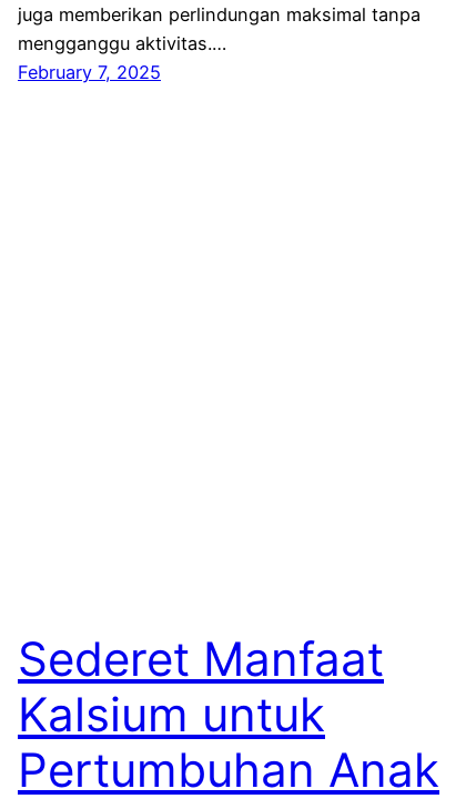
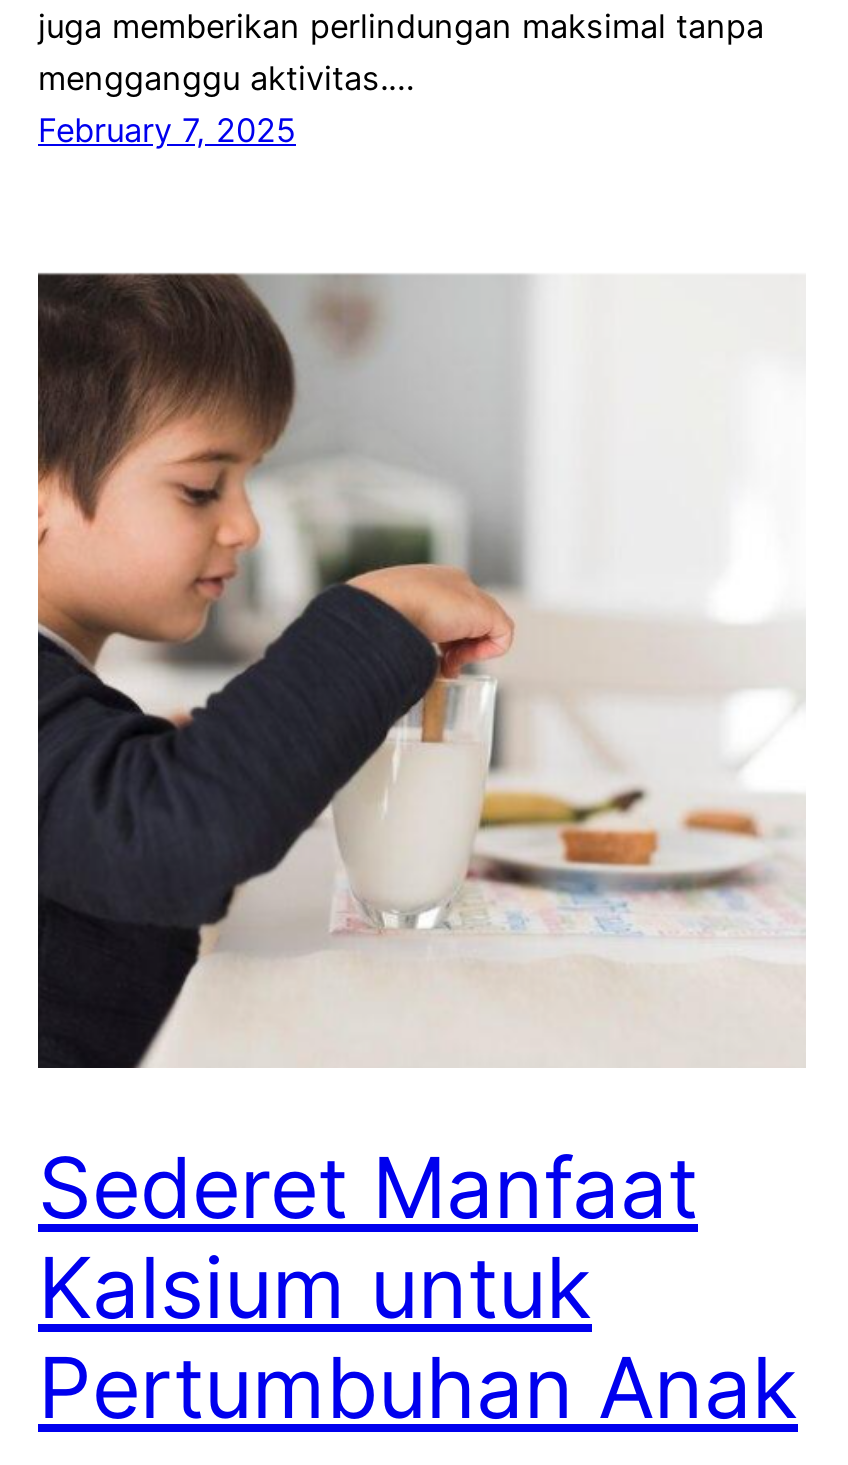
none -> [36,272,806,1070] [image]

